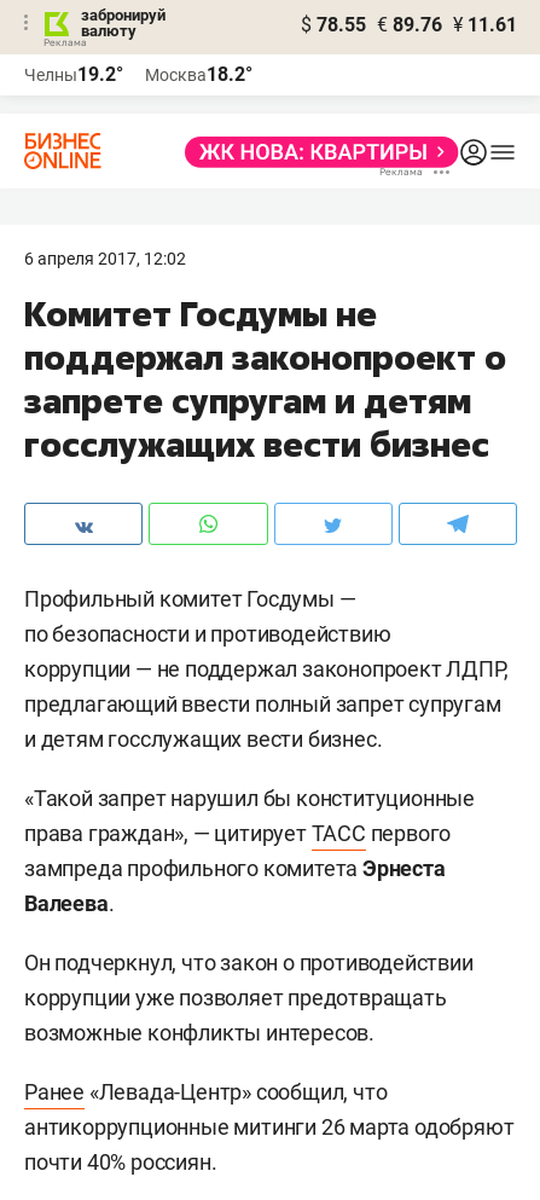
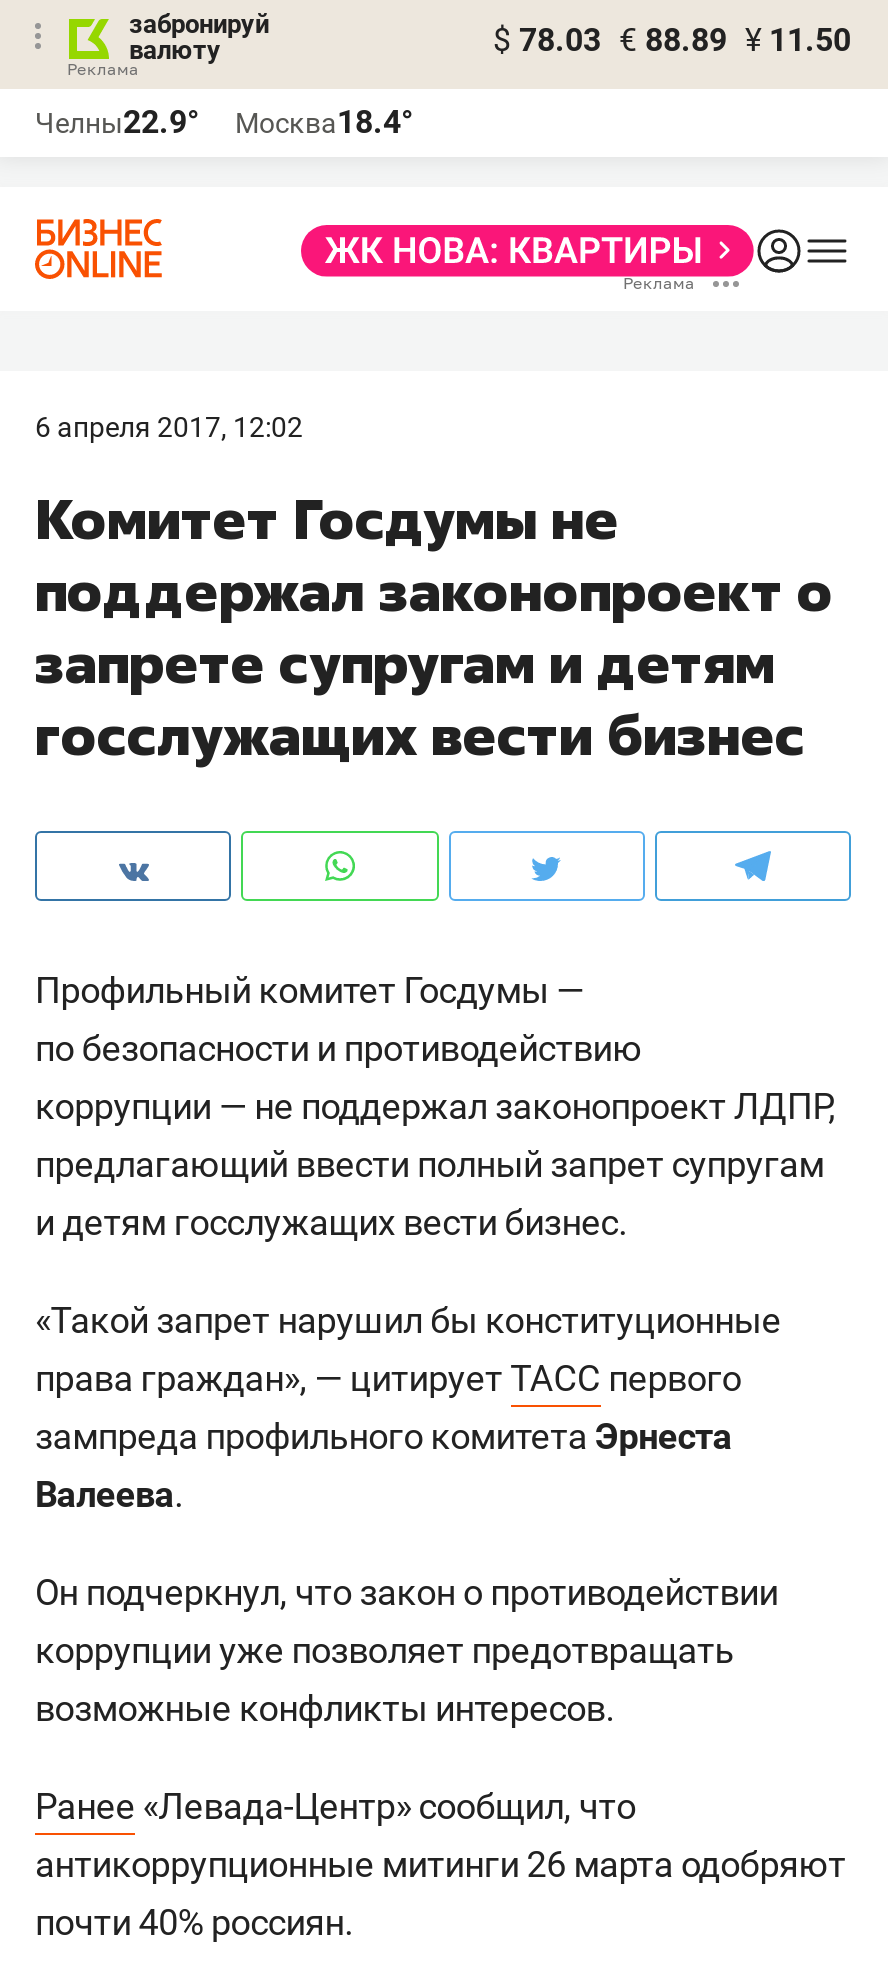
[301,13,517,36] $ 78.55 € 89.76 ¥ 11.61 -> [493,21,851,59] $ 78.03 € 88.89 ¥ 11.50
[24,63,123,86] Челны19.2° -> [35,103,199,141] Челны22.9°
[145,63,252,86] Москва18.2° -> [235,103,413,141] Москва18.4°

